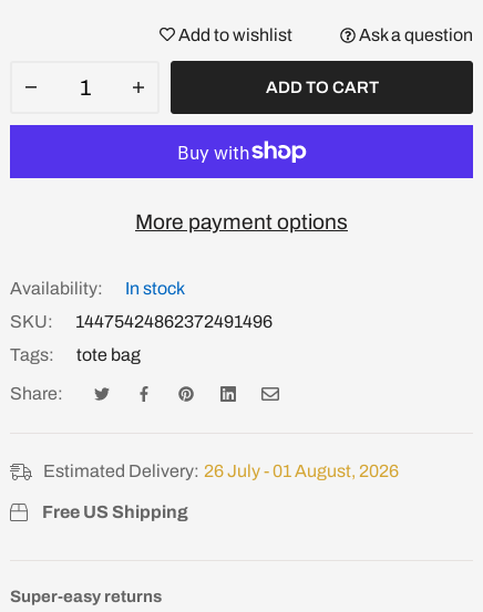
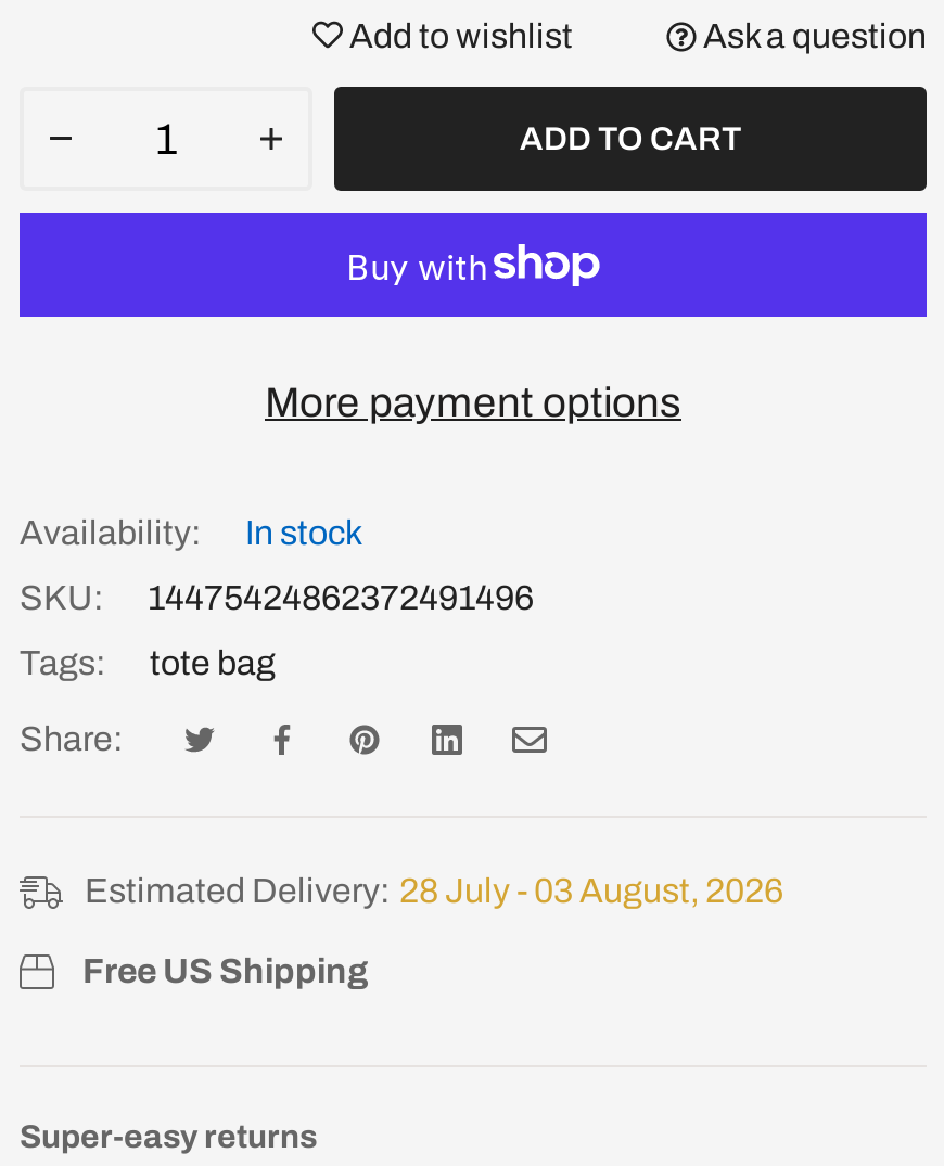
[43,461,399,480] Estimated Delivery: 26 July - 01 August, 2026 -> [85,871,783,908] Estimated Delivery: 28 July - 03 August, 2026

